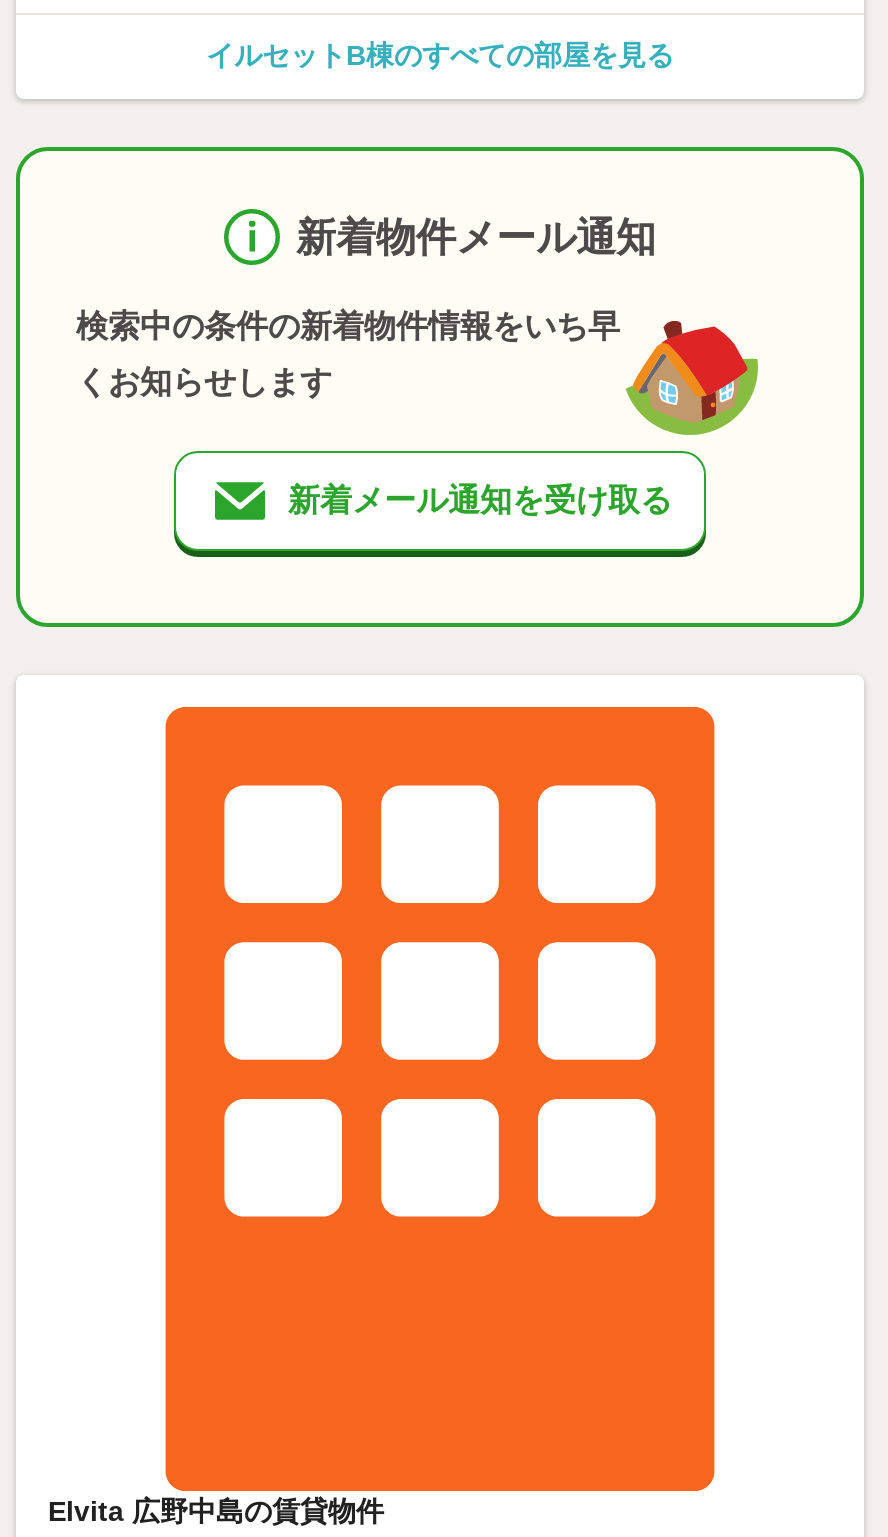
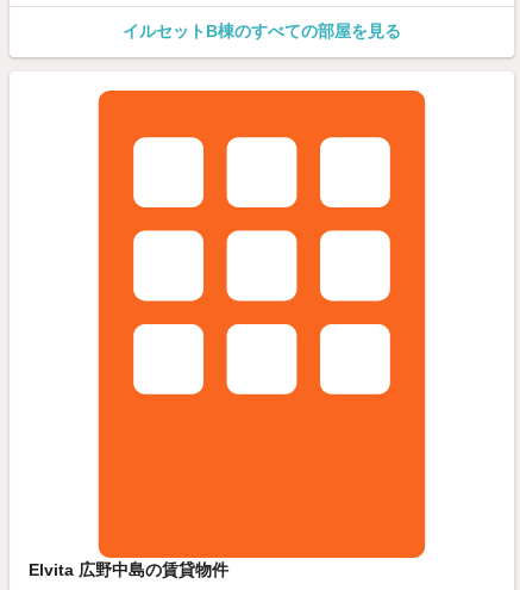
[14,144,866,630] [image] | 新着物件メール通知 | 検索中の条件の新着物件情報をいち早 | くお知らせします | 新着メール通知を受け取る -> none

